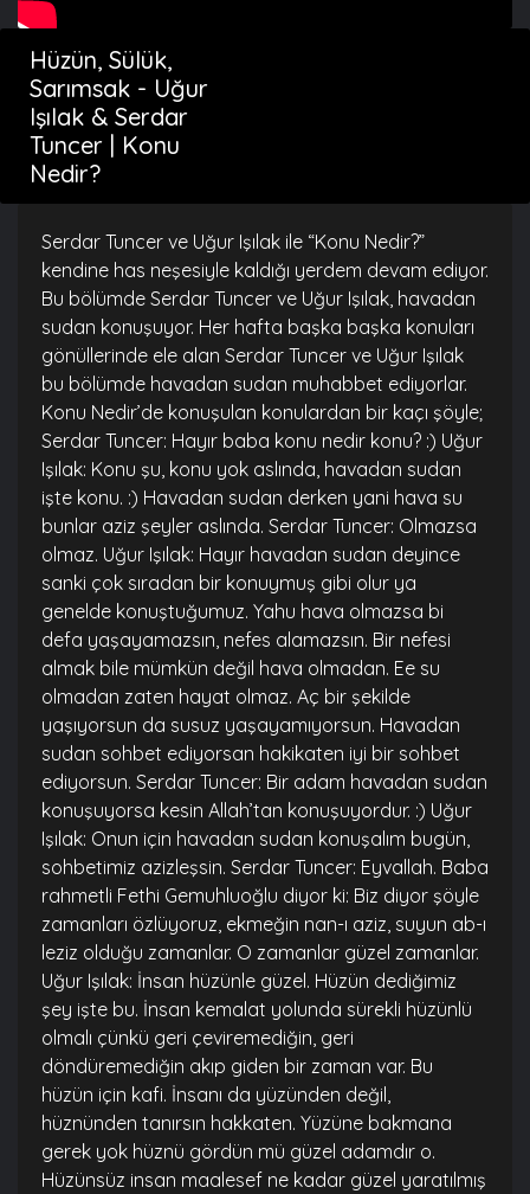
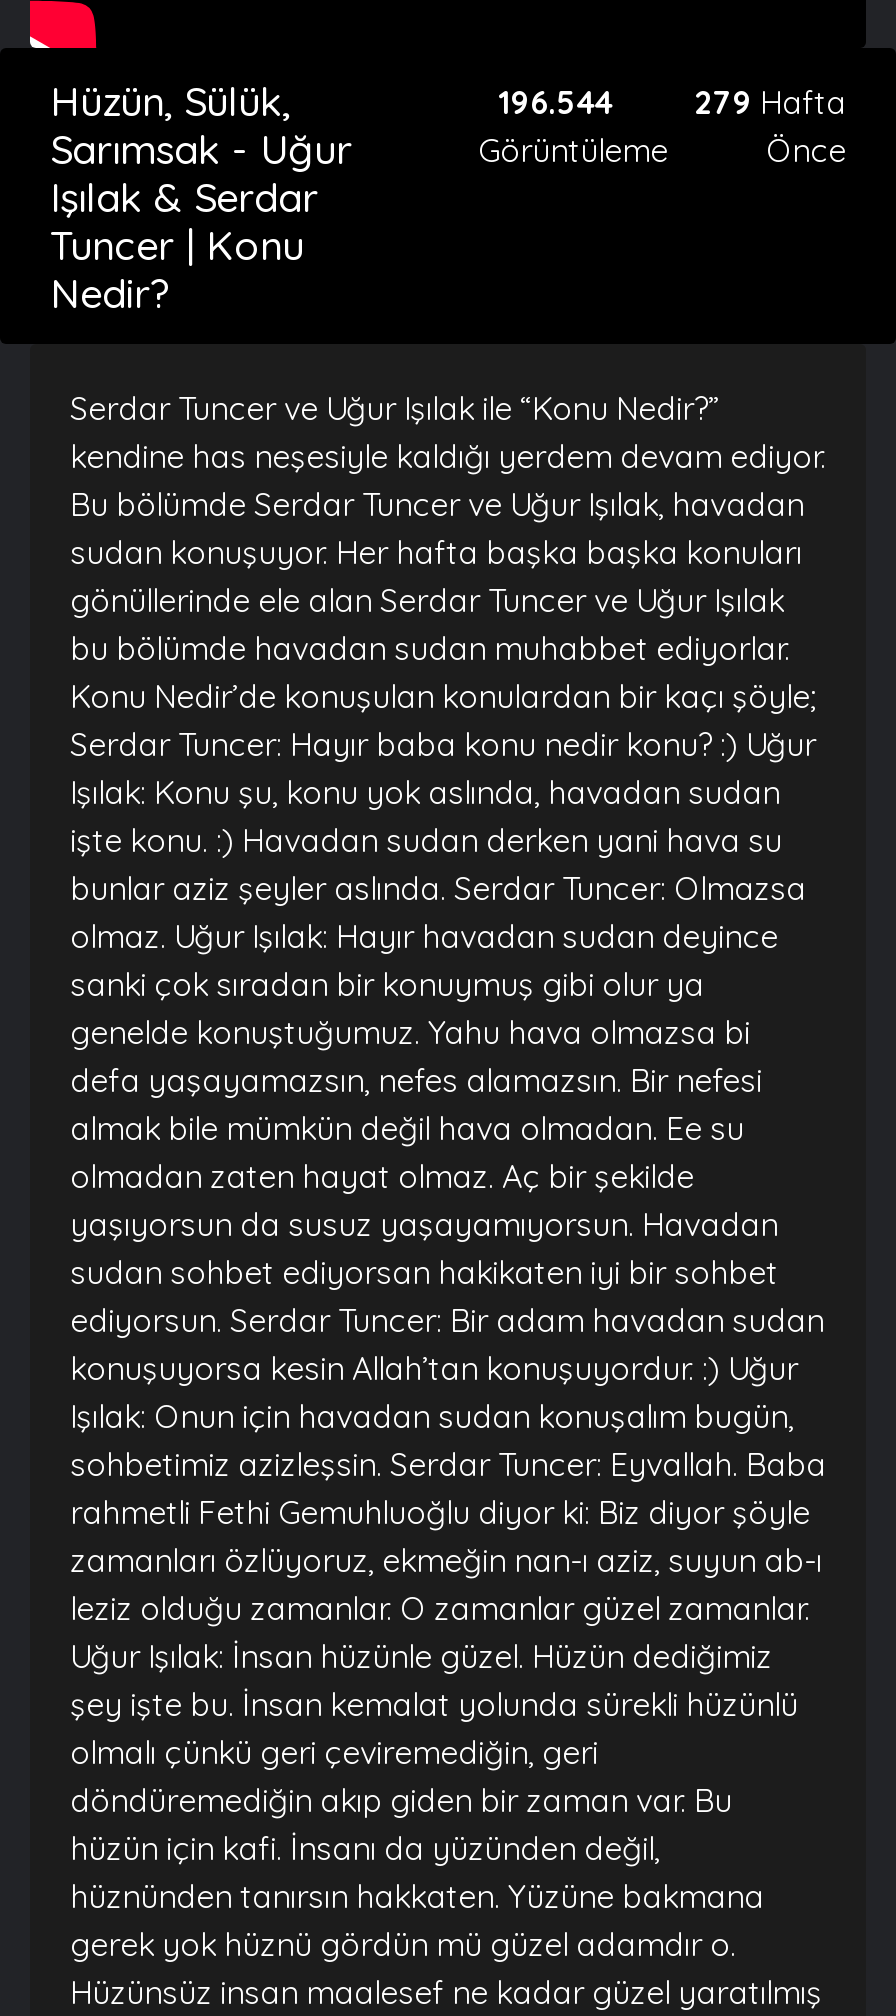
none -> [478,82,668,170] 196.544 | Görüntüleme
none -> [694,82,846,170] 279 Hafta | Önce

